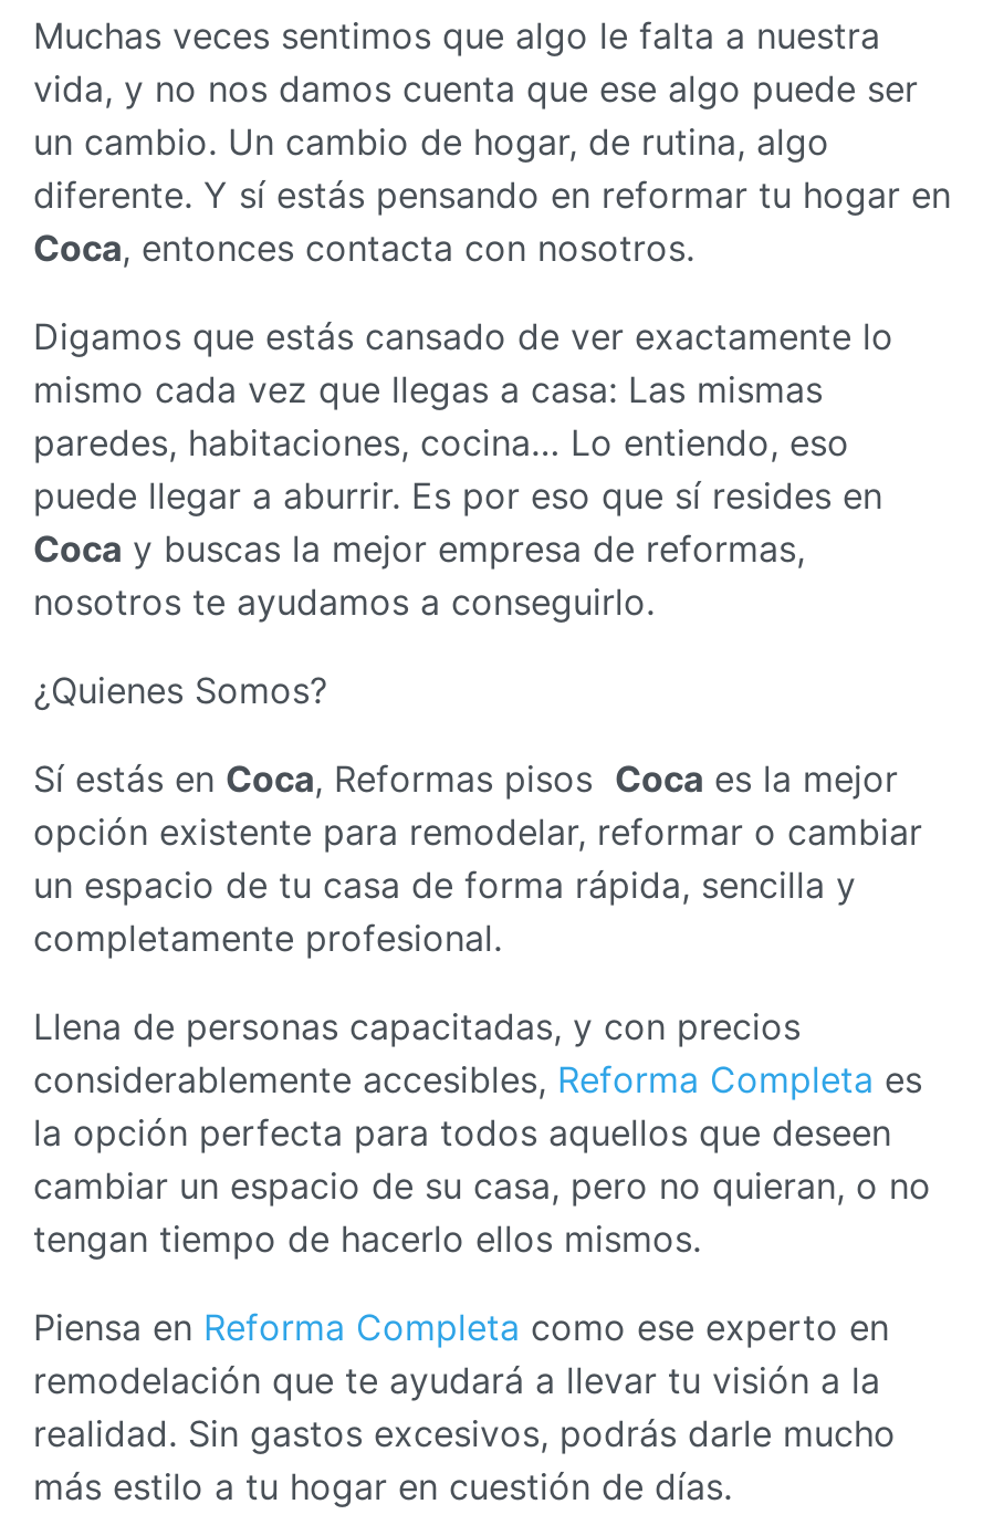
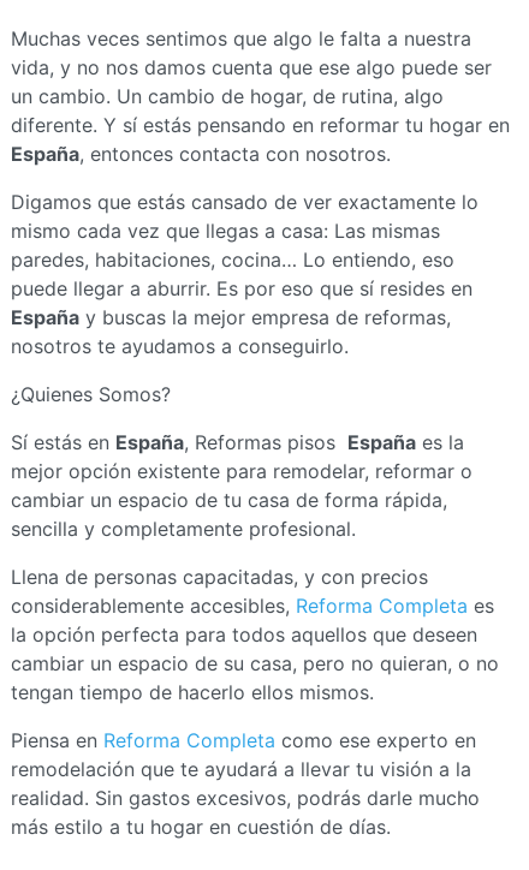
[33,226,694,270] Coca, entonces contacta con nosotros. -> [11,142,391,166] España, entonces contacta con nosotros.
[33,526,805,571] Coca y buscas la mejor empresa de reformas, -> [11,305,451,329] España y buscas la mejor empresa de reformas,
[33,756,922,960] Sí estás en Coca, Reformas pisos Coca es la mejor | opción existente para remodelar, reformar o cambiar | un espacio de tu casa de forma rápida, sencilla y | completamente profesional. -> [11,430,472,541] Sí estás en España, Reformas pisos España es la | mejor opción existente para remodelar, reformar o | cambiar un espacio de tu casa de forma rápida, | sencilla y completamente profesional.

